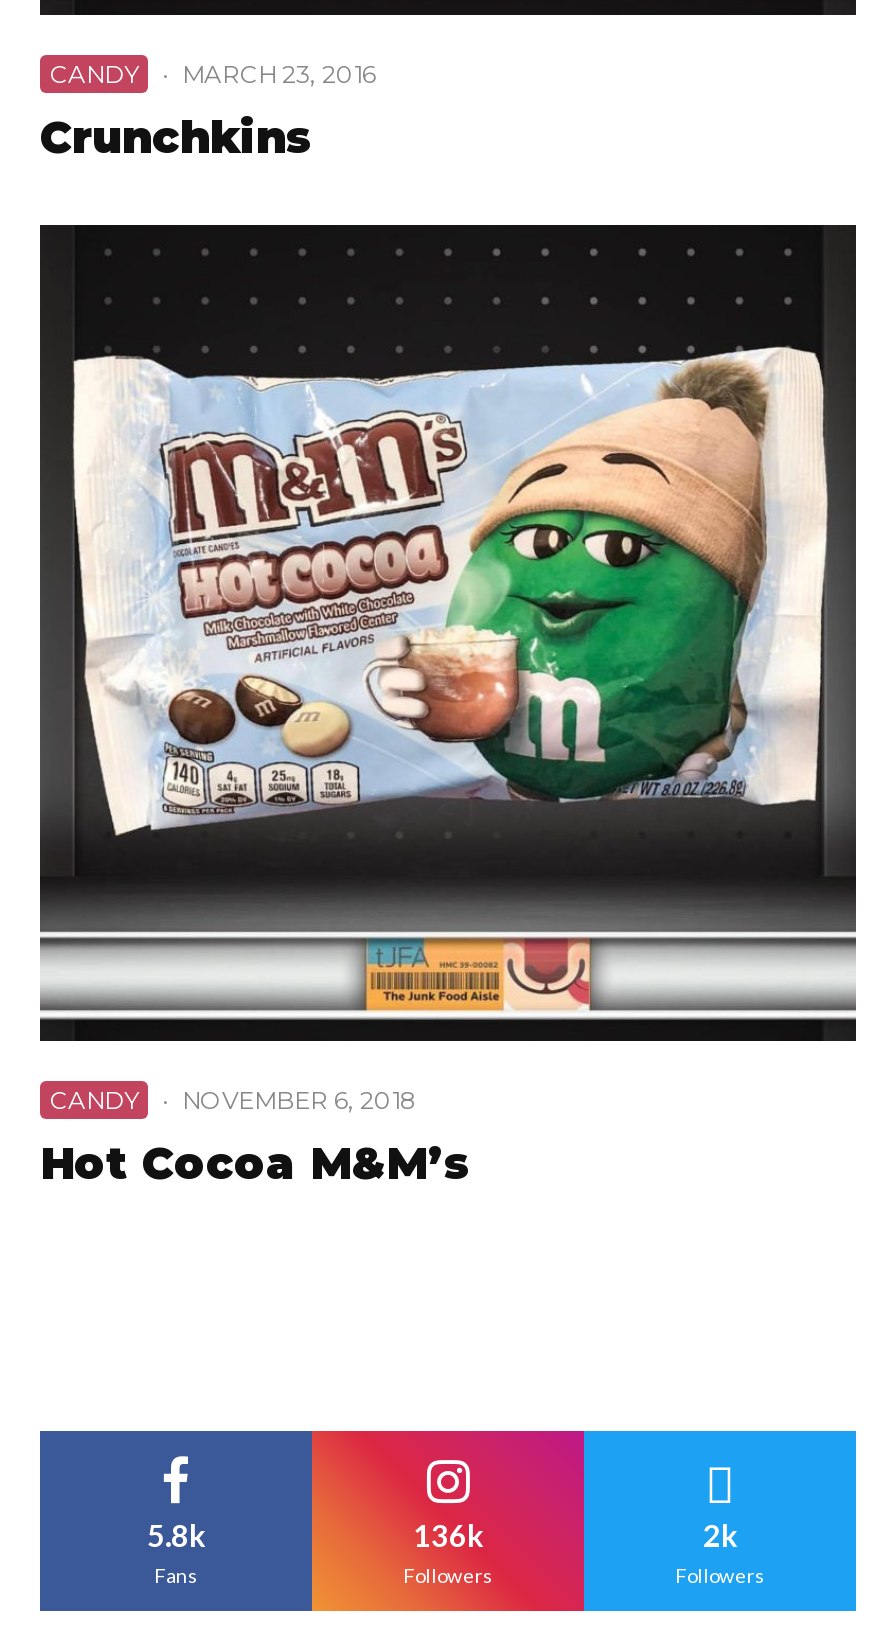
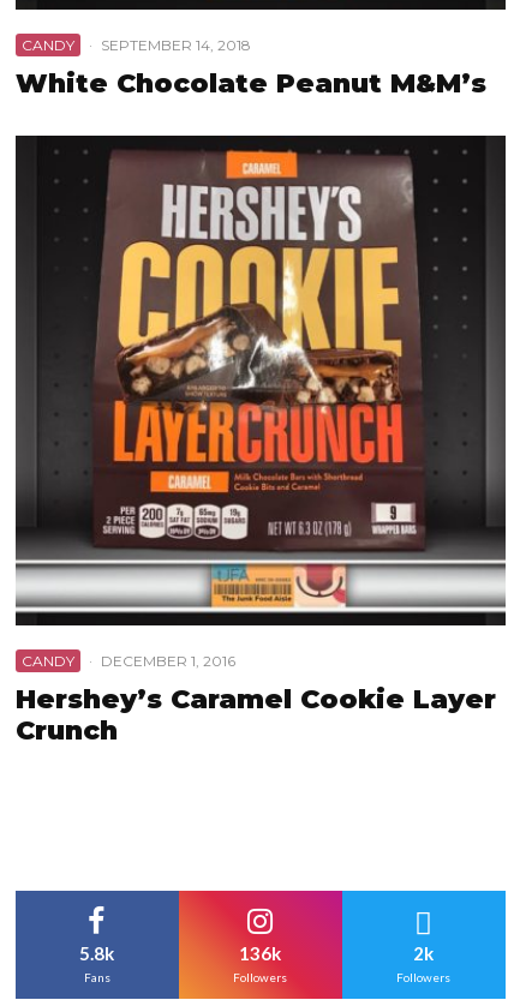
[40,60,376,166] · MARCH 23, 2016 | Crunchkins -> [16,36,486,100] · SEPTEMBER 14, 2018 | White Chocolate Peanut M&M’s
[72,248,830,920] [image] -> [36,149,489,553] [image]
[40,1086,470,1192] · NOVEMBER 6, 2018 | Hot Cocoa M&M’s -> [16,652,496,747] · DECEMBER 1, 2016 | Hershey’s Caramel Cookie Layer | Crunch

